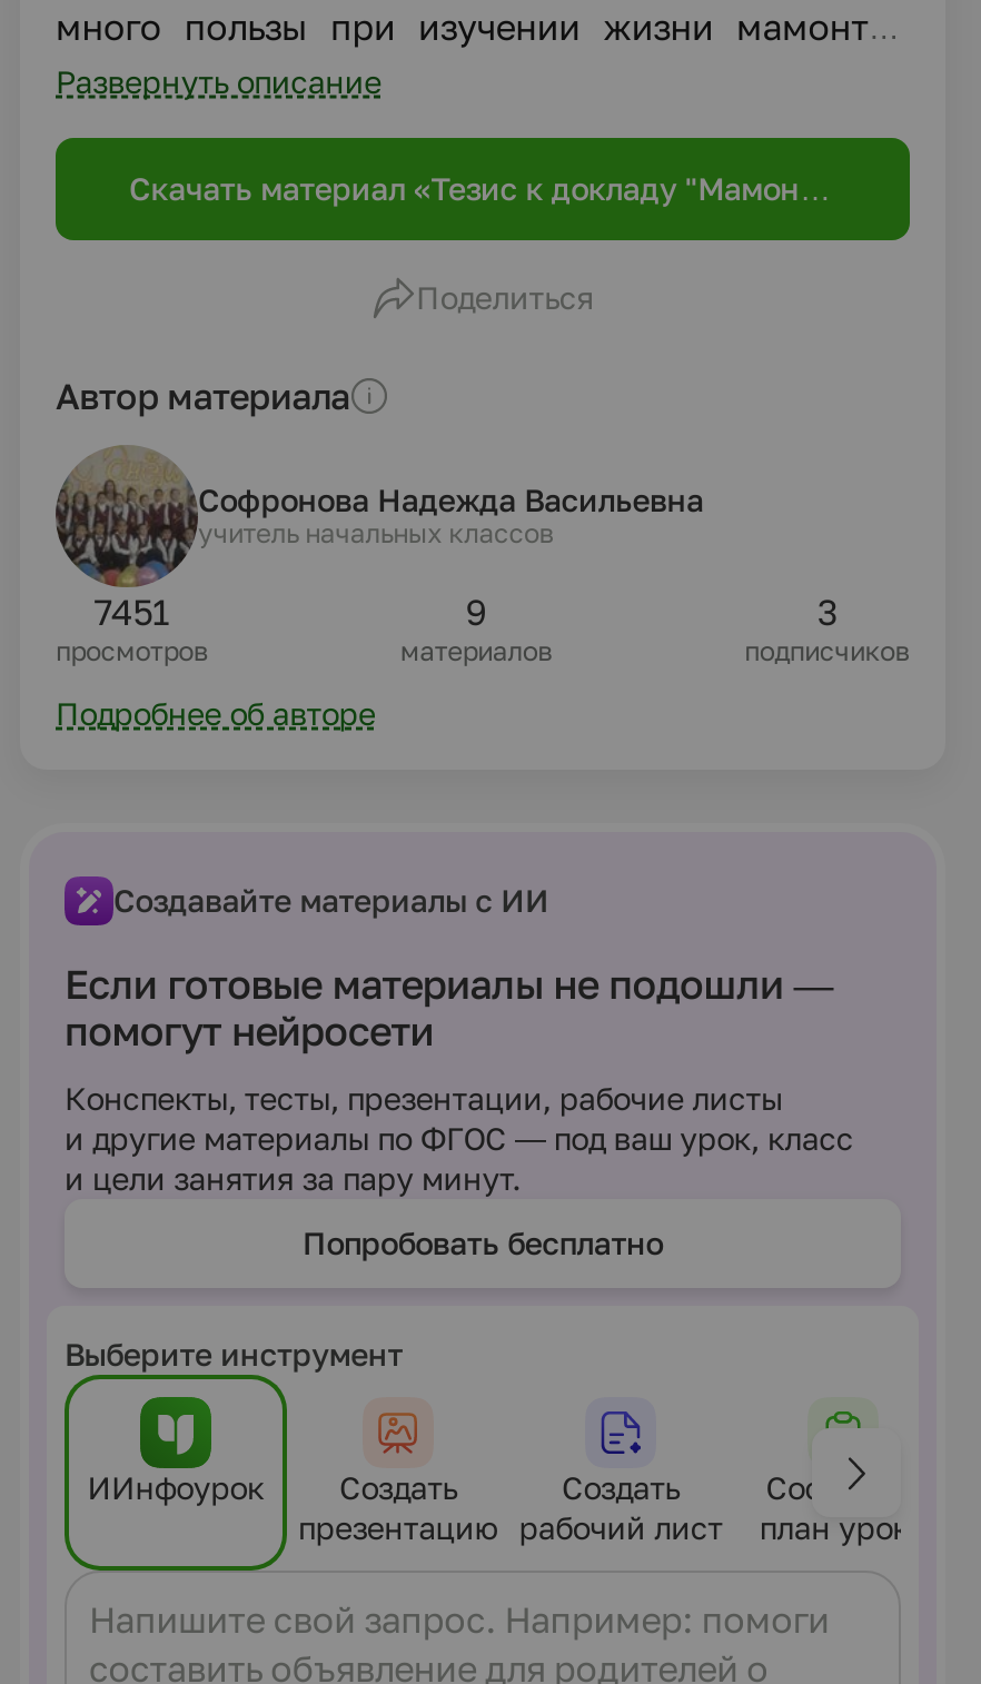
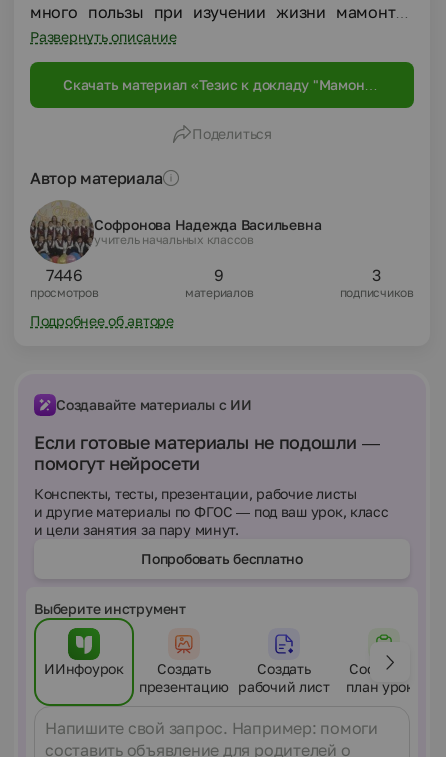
[94,589,170,633] 7451 -> [46,265,83,285] 7446

